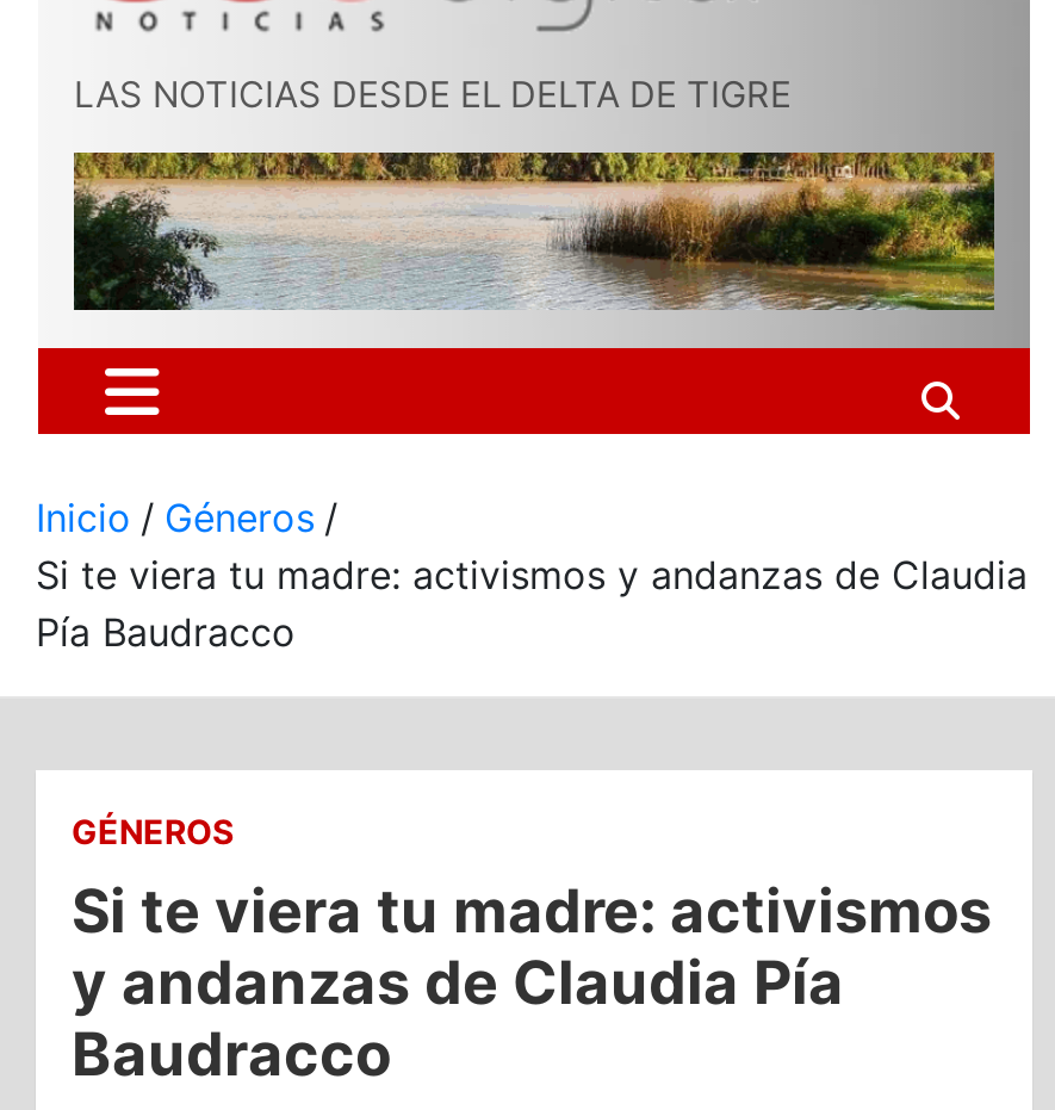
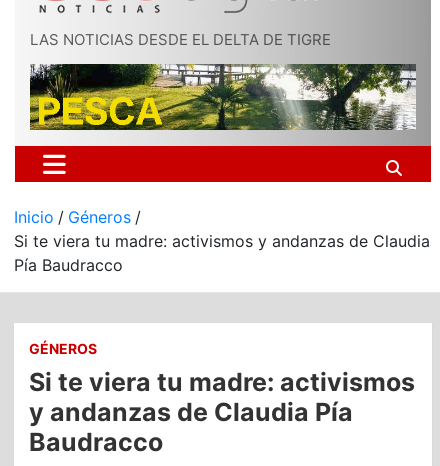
[72,150,997,312] [image] -> [29,63,417,131] [image]

